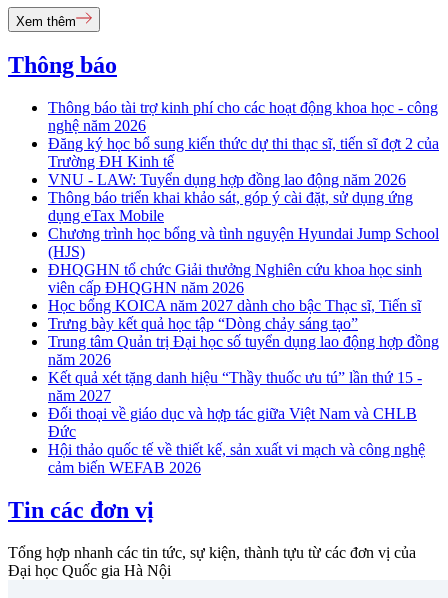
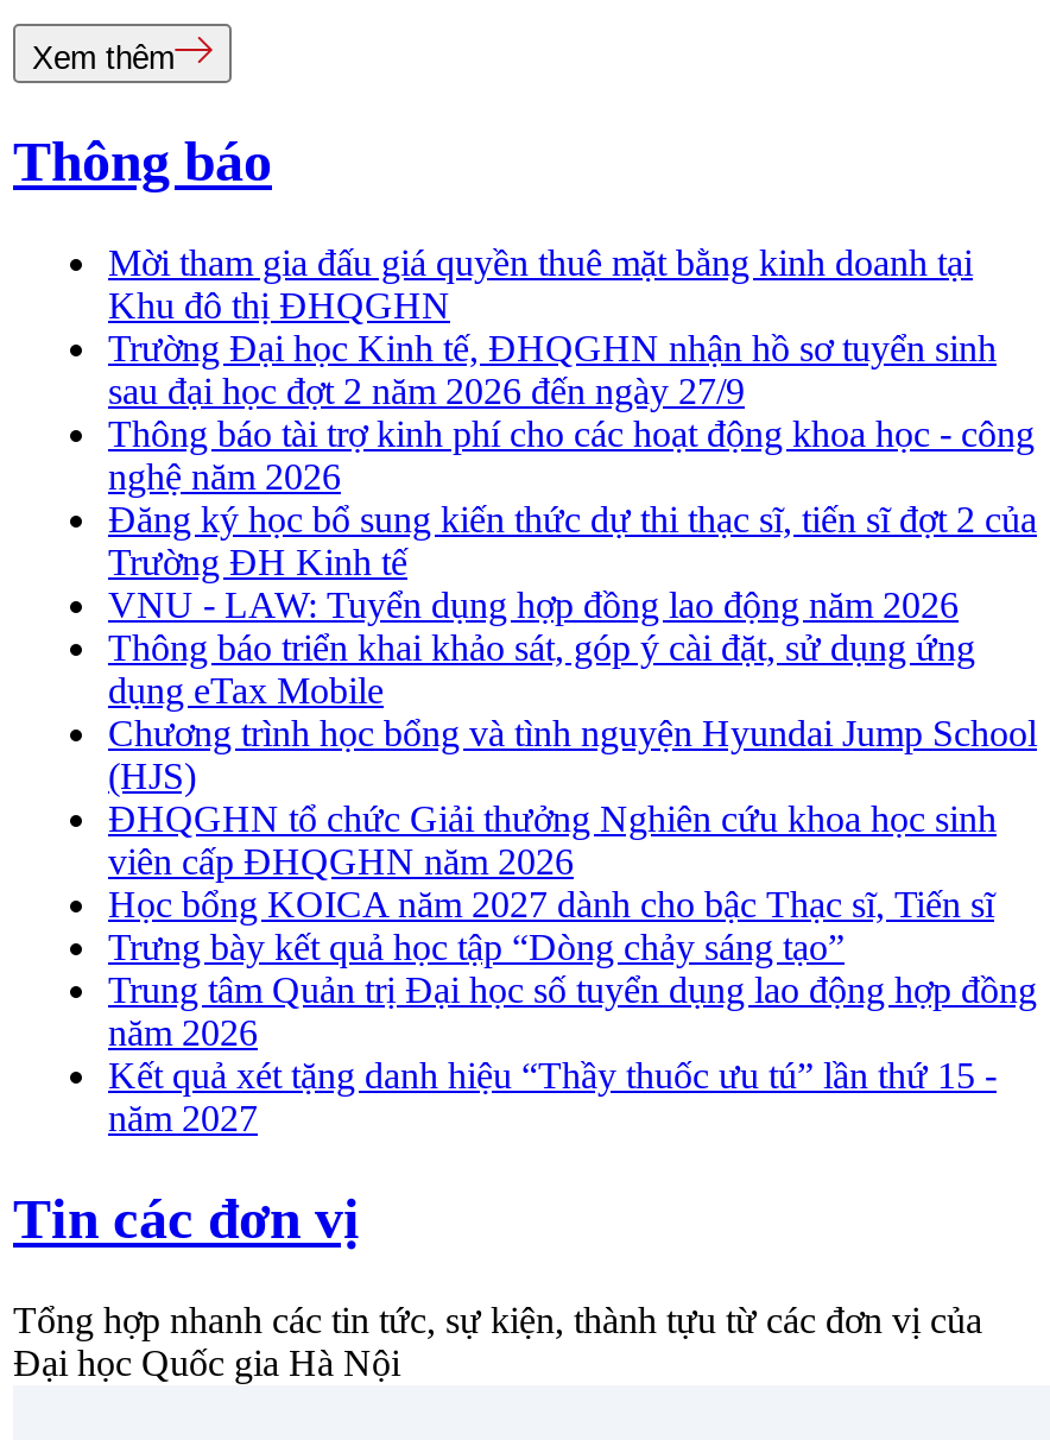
none -> [108,243,997,412] Mời tham gia đấu giá quyền thuê mặt bằng kinh doanh tại | Khu đô thị ĐHQGHN | Trường Đại học Kinh tế, ĐHQGHN nhận hồ sơ tuyển sinh | sau đại học đợt 2 năm 2026 đến ngày 27/9
moved [48,99,439,404] -> [108,414,1037,1139]: Thông báo tài trợ kinh phí cho các hoạt động khoa học - công | nghệ năm 2026 | Đăng ký học bổ sung kiến thức dự thi thạc sĩ, tiến sĩ đợt 2 của | ... | Kết quả xét tặng danh hiệu “Thầy thuốc ưu tú” lần thứ 15 - | năm 2027
[48,405,425,476] Đối thoại về giáo dục và hợp tác giữa Việt Nam và CHLB | Đức | Hội thảo quốc tế về thiết kế, sản xuất vi mạch và công nghệ | cảm biến WEFAB 2026 -> none

